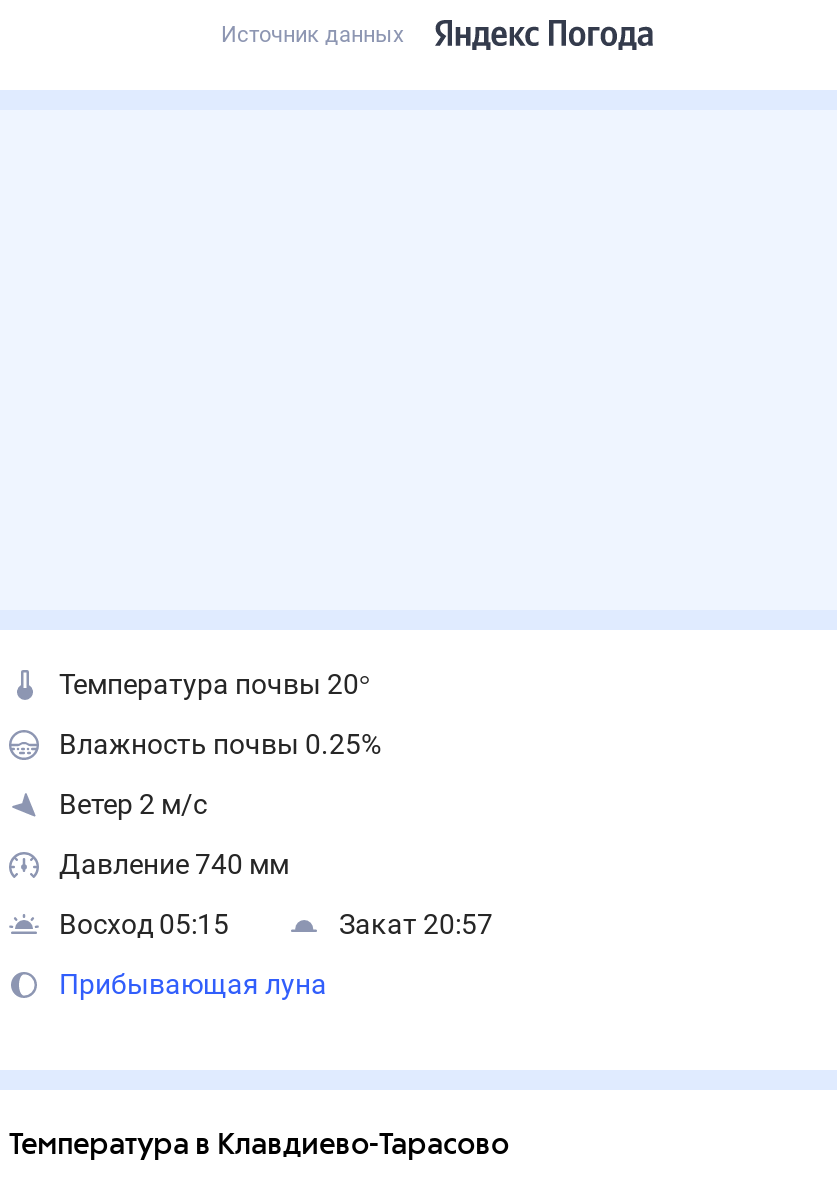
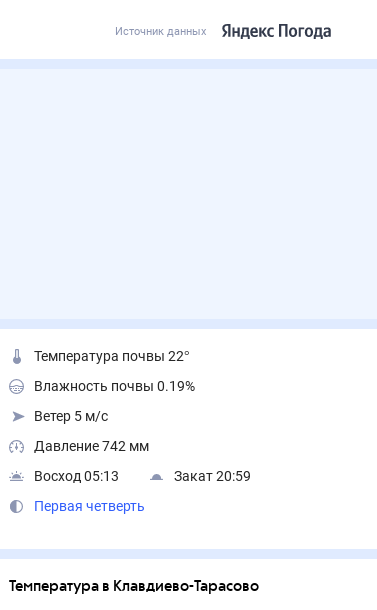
[59,668,371,700] Температура почвы 20° -> [34,348,190,364] Температура почвы 22°
[59,728,381,760] Влажность почвы 0.25% -> [34,378,195,394] Влажность почвы 0.19%
[59,788,207,820] Ветер 2 м/с -> [34,408,108,424] Ветер 5 м/с
[59,848,289,880] Давление 740 мм -> [34,438,149,454] Давление 742 мм
[59,908,493,940] Восход 05:15 | Закат 20:57 -> [34,468,251,484] Восход 05:13 | Закат 20:59
[59,968,327,1000] Прибывающая луна -> [34,498,145,514] Первая четверть

